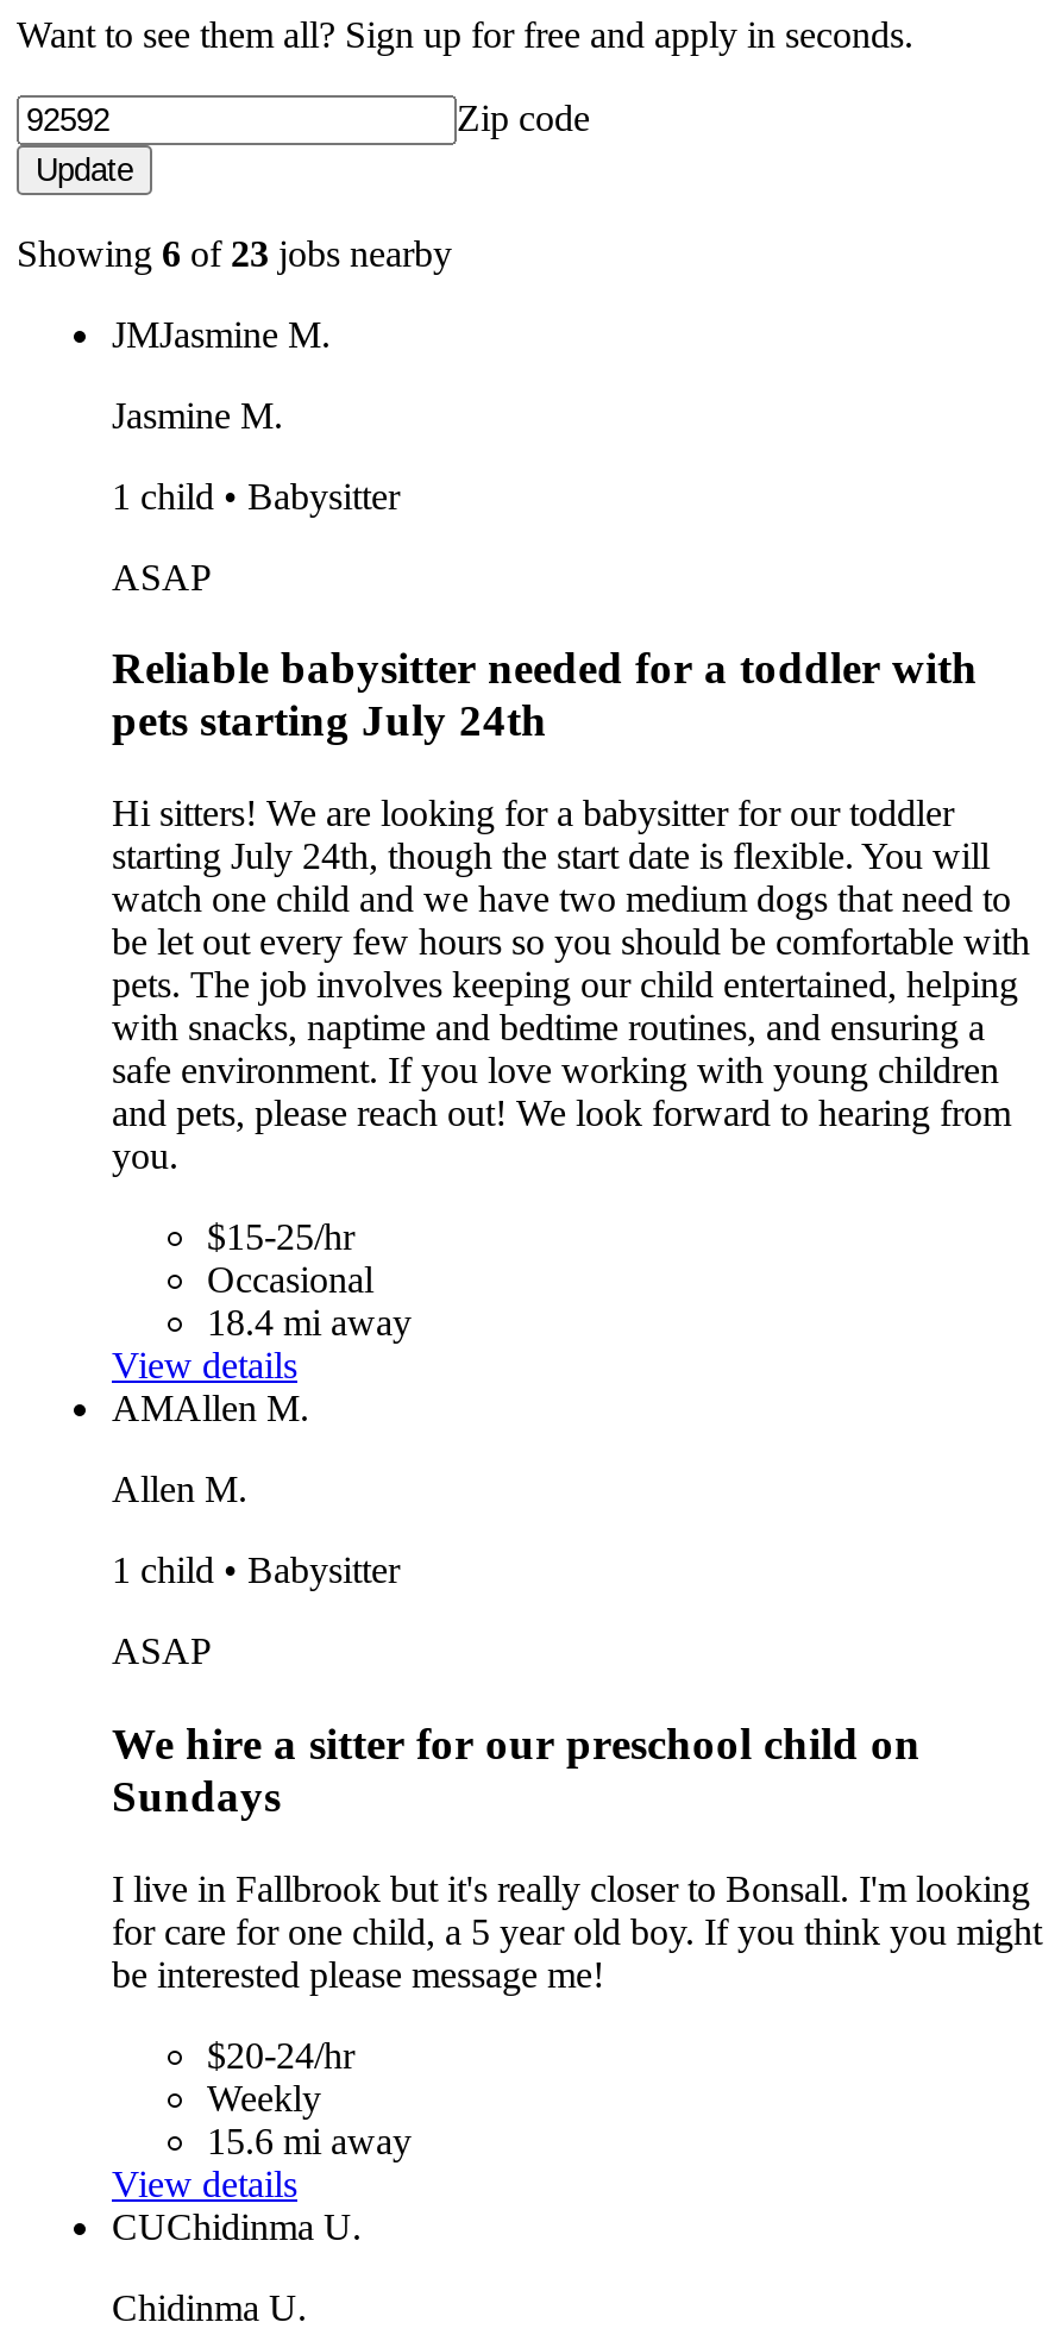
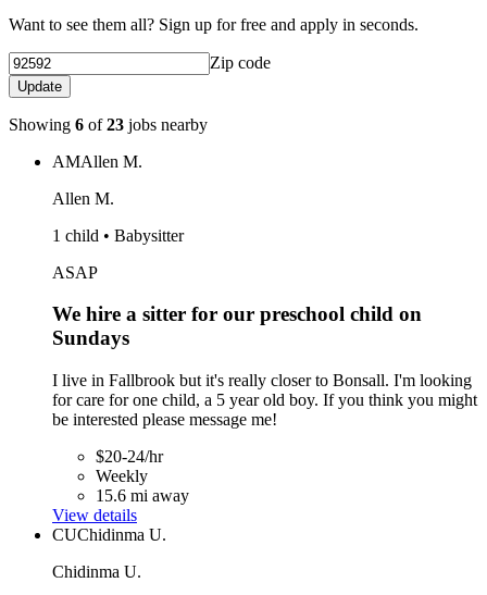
[112,313,1030,1386] JMJasmine M. | Jasmine M. | 1 child • Babysitter | ASAP | Reliable babysitter needed for a toddler with | pets starting July 24th | Hi sitters! We are looking for a babysitter for our toddler | starting July 24th, though the start date is flexible. You will | watch one child and we have two medium dogs that need to | be let out every few hours so you should be comfortable with | pets. The job involves keeping our child entertained, helping | with snacks, naptime and bedtime routines, and ensuring a | safe environment. If you love working with young children | and pets, please reach out! We look forward to hearing from | you. | $15-25/hr | Occasional | 18.4 mi away | View details -> none

